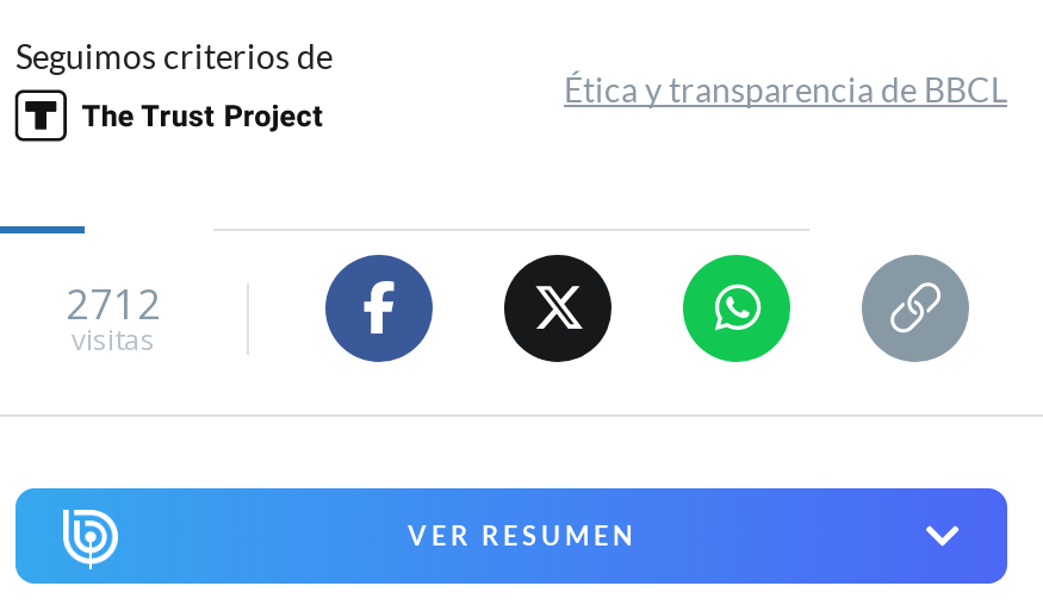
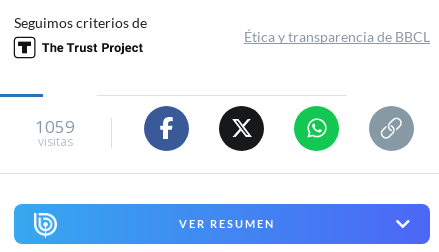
[66,277,161,331] 2712 -> [35,115,75,138] 1059

